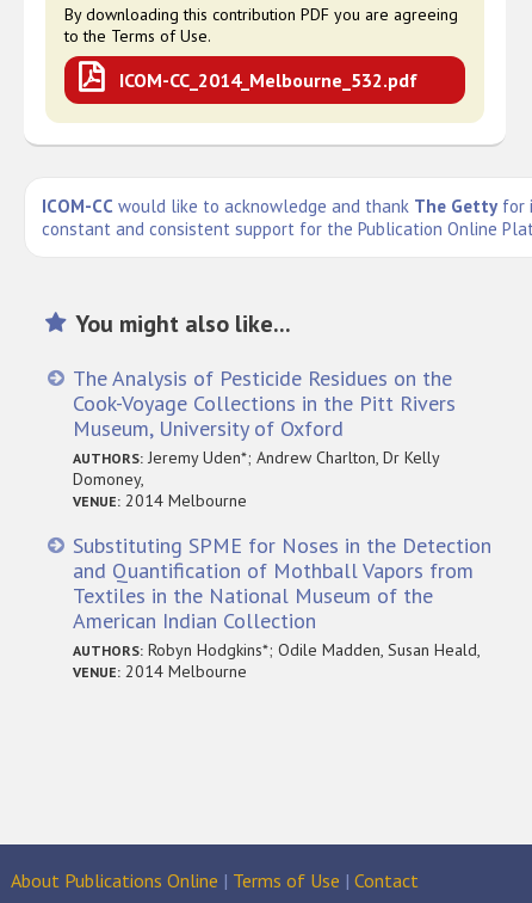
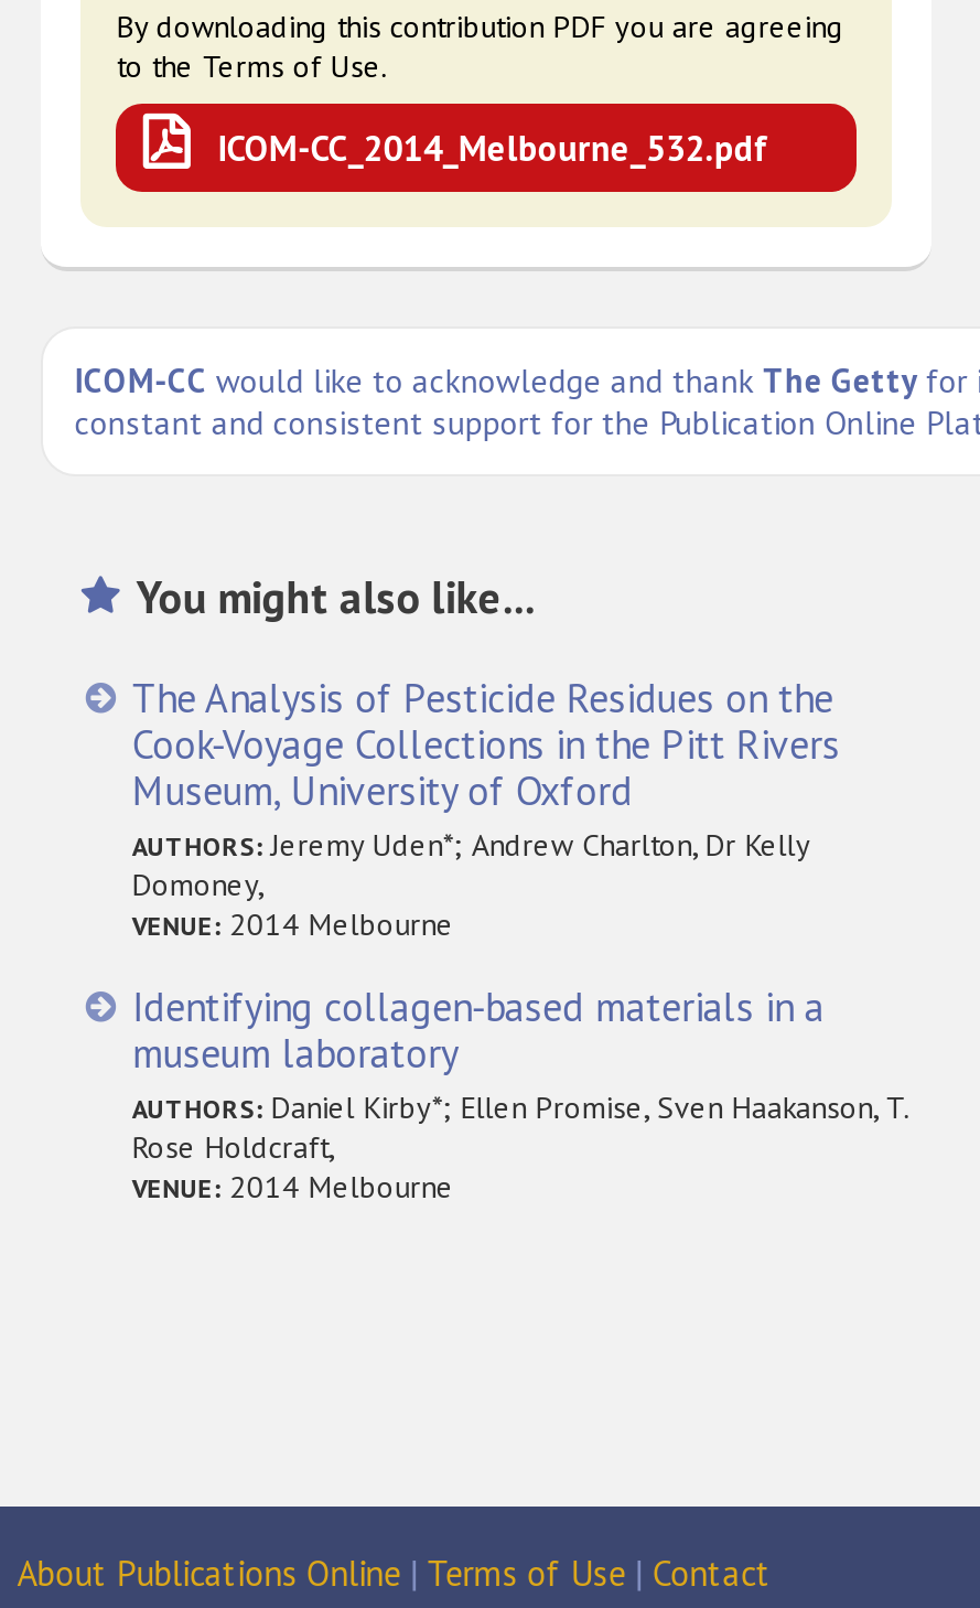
[73,531,492,660] Substituting SPME for Noses in the Detection | and Quantification of Mothball Vapors from | Textiles in the National Museum of the | American Indian Collection | AUTHORS: Robyn Hodgkins*; Odile Madden, Susan Heald, -> [132,980,908,1166] Identifying collagen-based materials in a | museum laboratory | AUTHORS: Daniel Kirby*; Ellen Promise, Sven Haakanson, T. | Rose Holdcraft,

